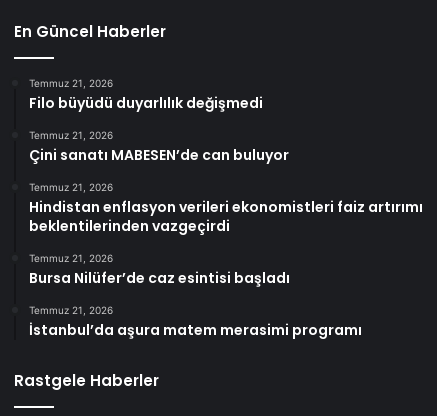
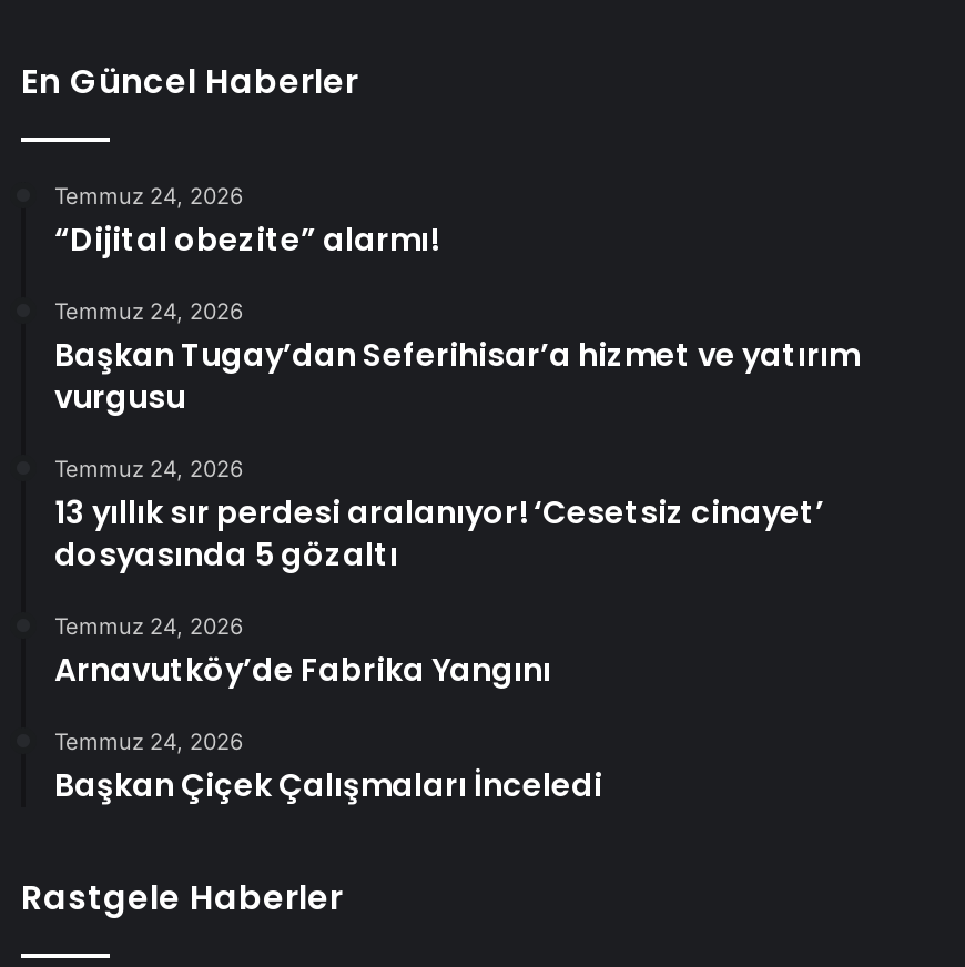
[29,77,263,113] Temmuz 21, 2026 | Filo büyüdü duyarlılık değişmedi -> [54,182,438,262] Temmuz 24, 2026 | “Dijital obezite” alarmı!
[29,129,289,165] Temmuz 21, 2026 | Çini sanatı MABESEN’de can buluyor -> [54,297,860,419] Temmuz 24, 2026 | Başkan Tugay’dan Seferihisar’a hizmet ve yatırım | vurgusu
[29,181,423,236] Temmuz 21, 2026 | Hindistan enflasyon verileri ekonomistleri faiz artırımı | beklentilerinden vazgeçirdi -> [54,455,824,577] Temmuz 24, 2026 | 13 yıllık sır perdesi aralanıyor! ‘Cesetsiz cinayet’ | dosyasında 5 gözaltı
[29,252,290,288] Temmuz 21, 2026 | Bursa Nilüfer’de caz esintisi başladı -> [54,612,551,692] Temmuz 24, 2026 | Arnavutköy’de Fabrika Yangını
[29,304,362,340] Temmuz 21, 2026 | İstanbul’da aşura matem merasimi programı -> [54,728,602,808] Temmuz 24, 2026 | Başkan Çiçek Çalışmaları İnceledi

